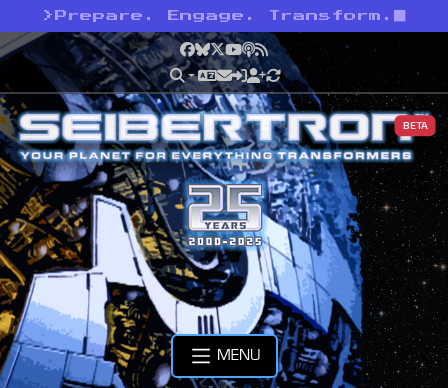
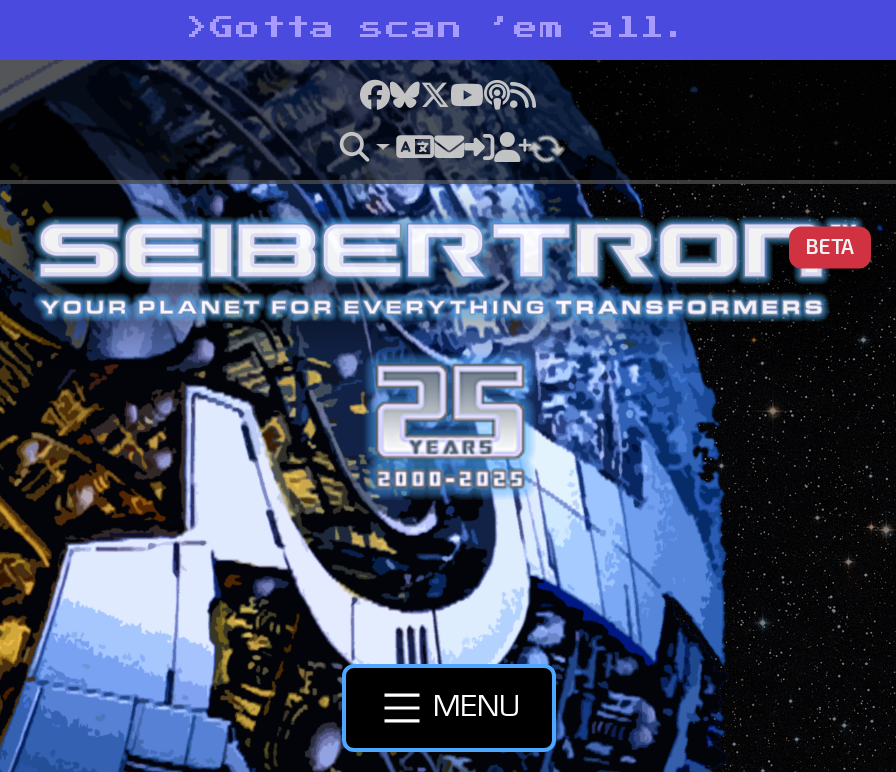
[43,10,394,22] > Prepare. Engage. Transform. -> [186,16,688,40] > Gotta scan ’em all.

